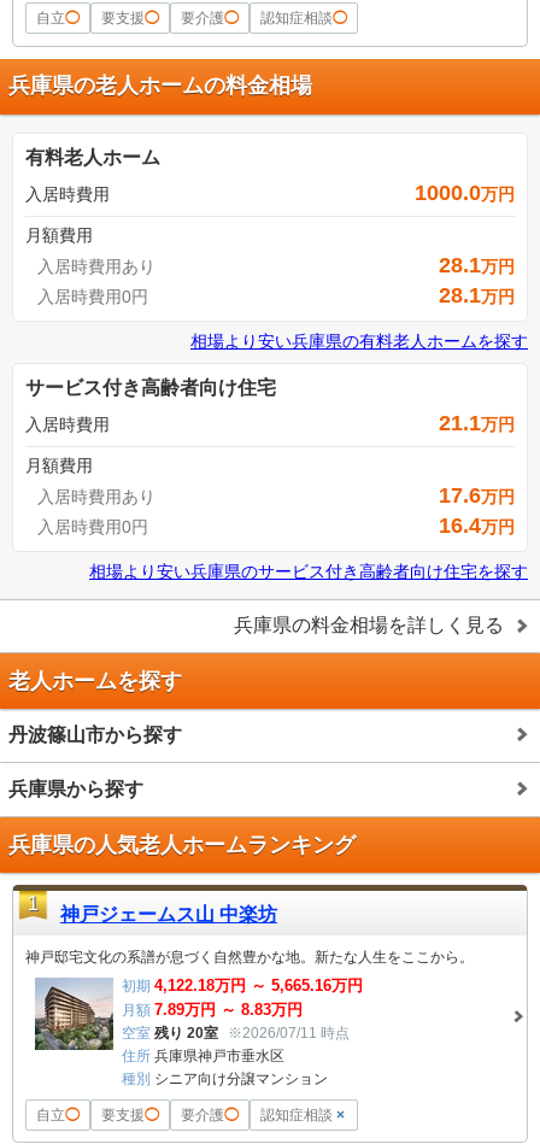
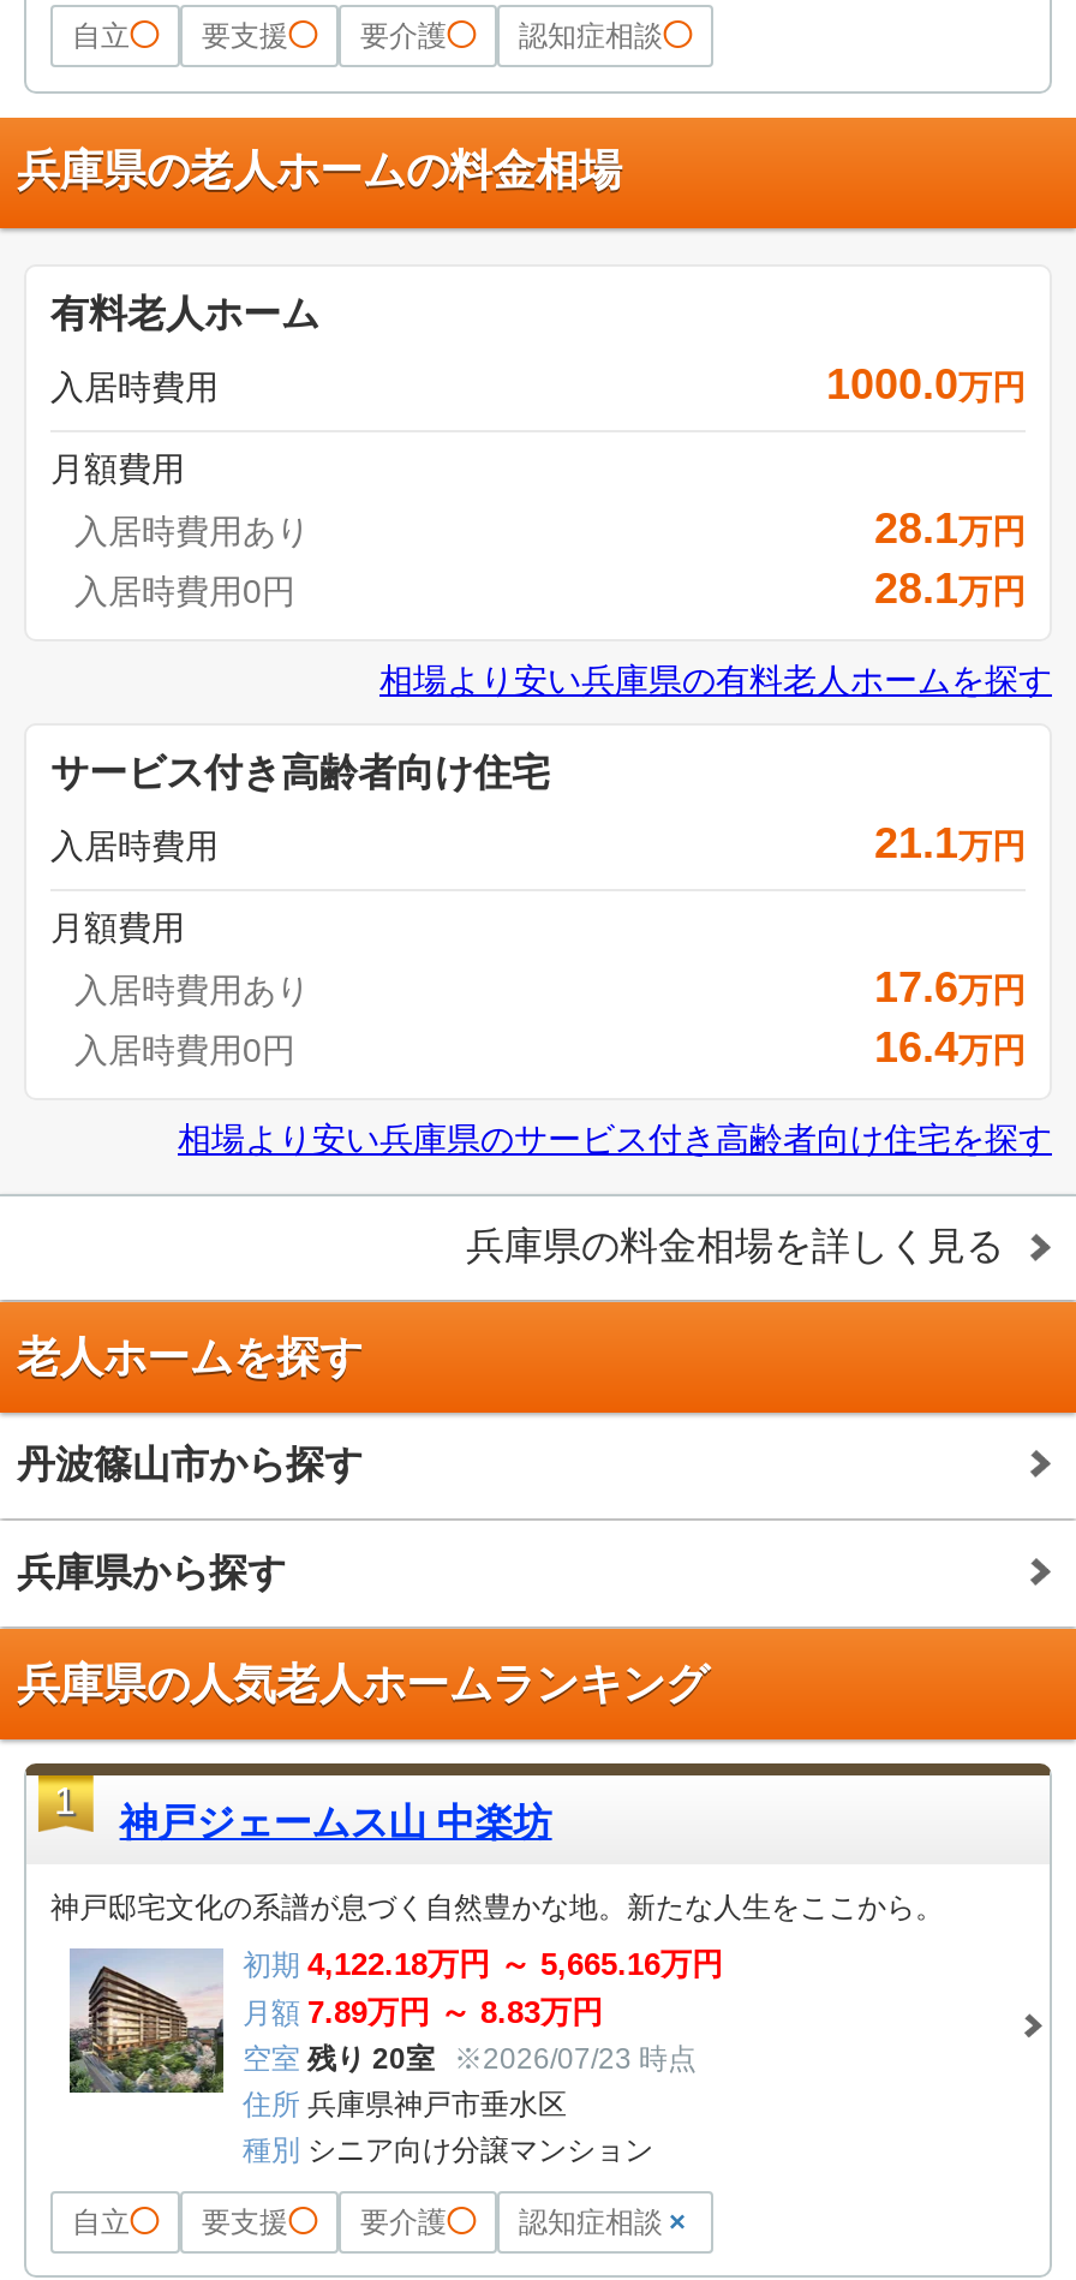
[122,1024,350,1041] 空室 残り 20室 ※2026/07/11 時点 -> [243,2041,697,2075] 空室 残り 20室 ※2026/07/23 時点

